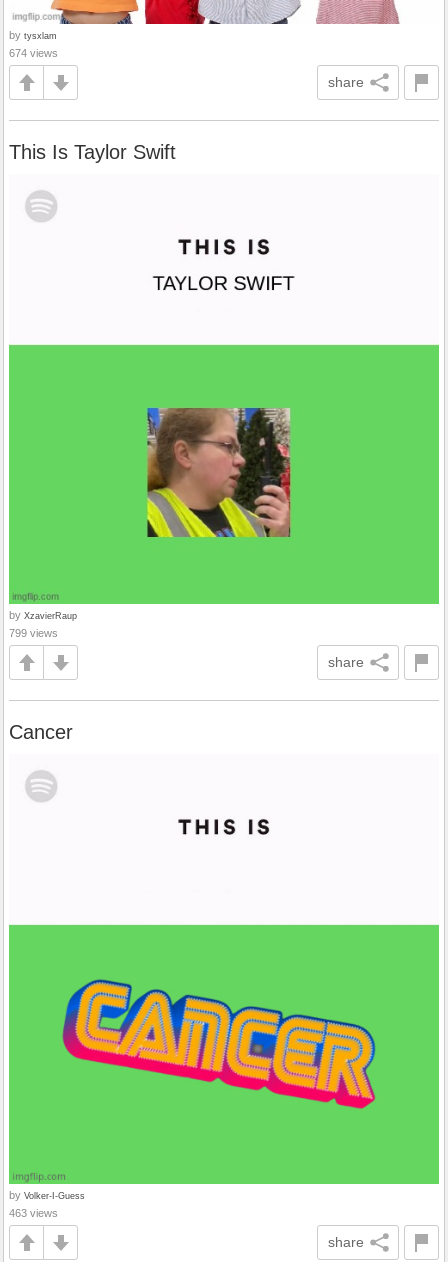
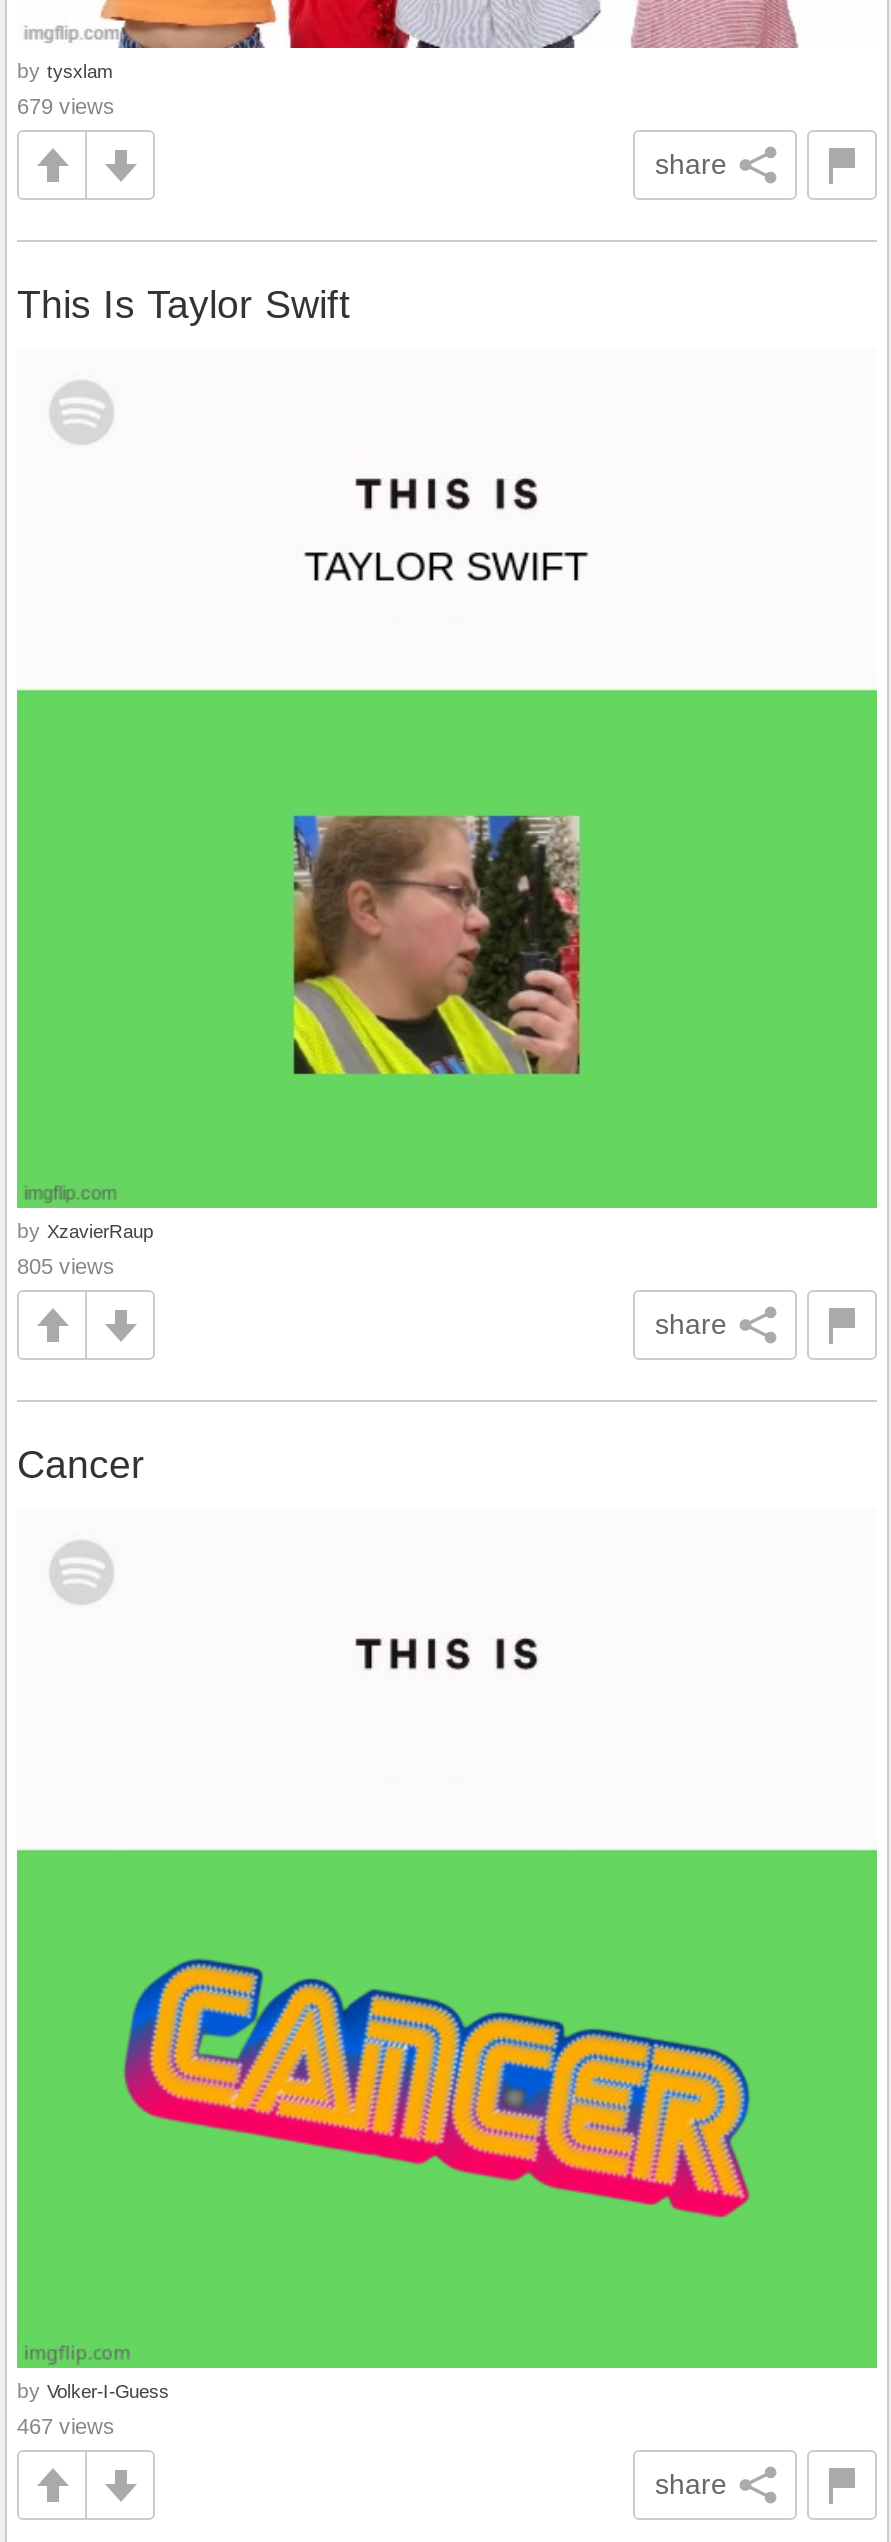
[9,47,58,59] 674 views -> [17,94,115,118] 679 views
[9,627,58,639] 799 views -> [17,1254,115,1278] 805 views
[9,1207,58,1219] 463 views -> [17,2414,115,2438] 467 views

